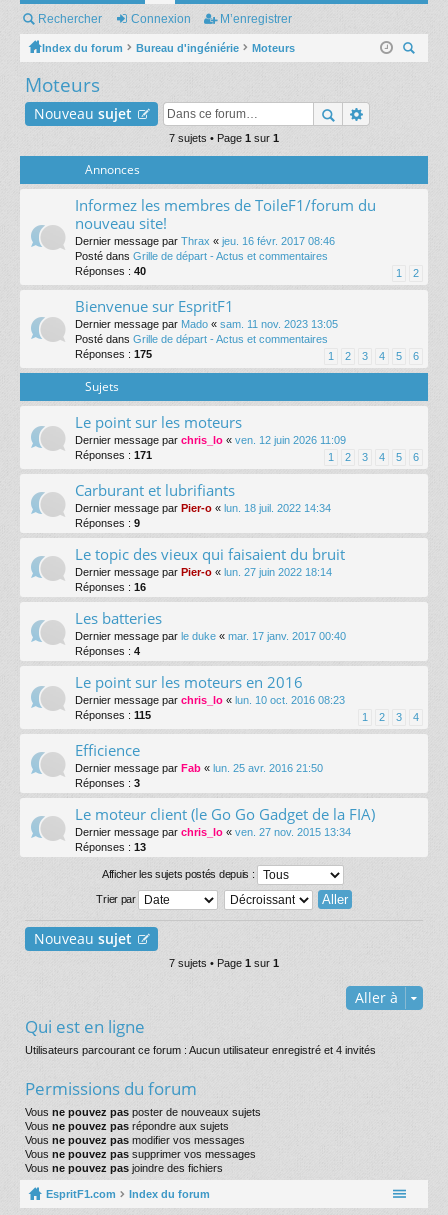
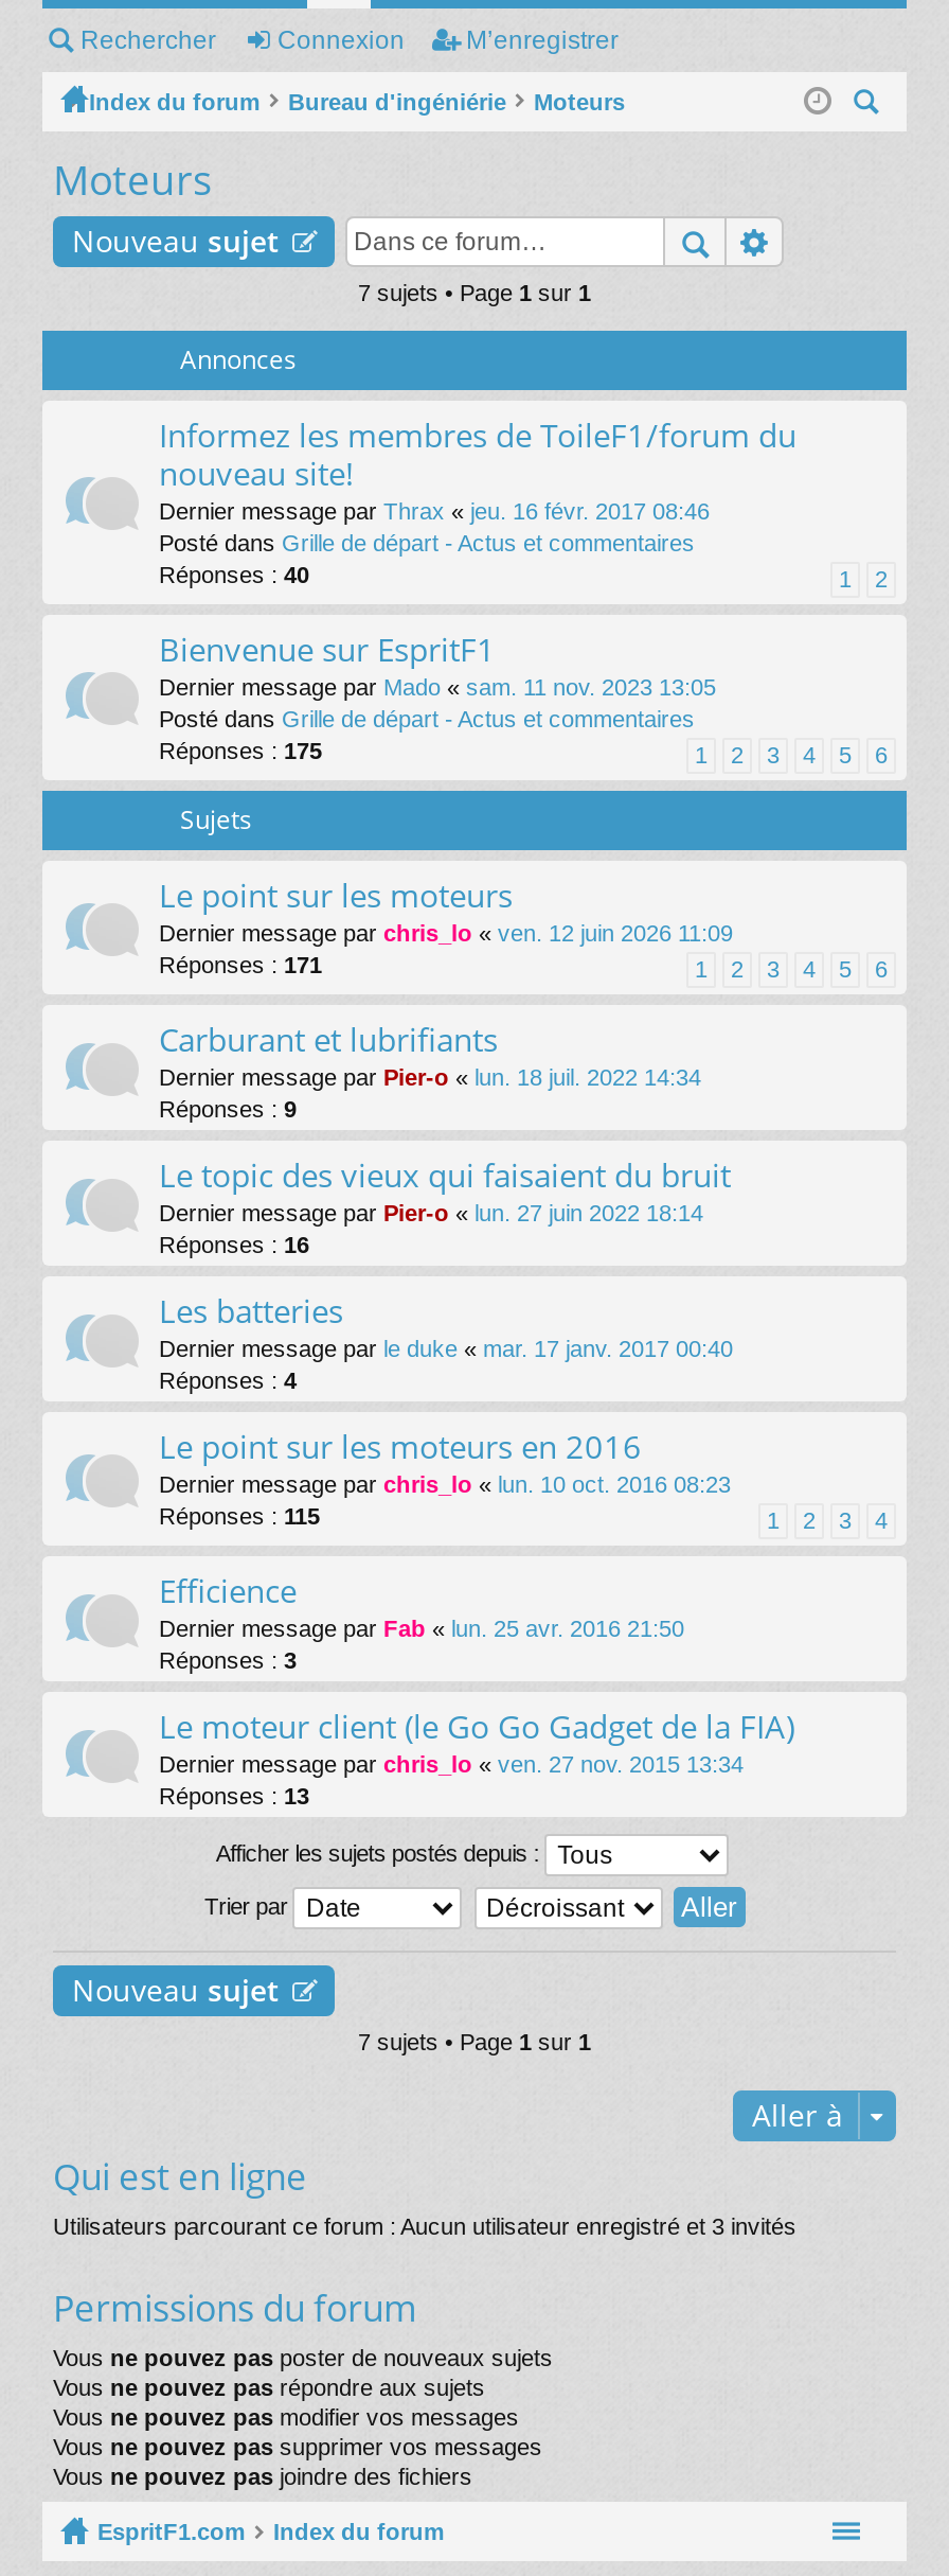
[25,1044,376,1056] Utilisateurs parcourant ce forum : Aucun utilisateur enregistré et 4 invités -> [53,2213,796,2239] Utilisateurs parcourant ce forum : Aucun utilisateur enregistré et 3 invités

